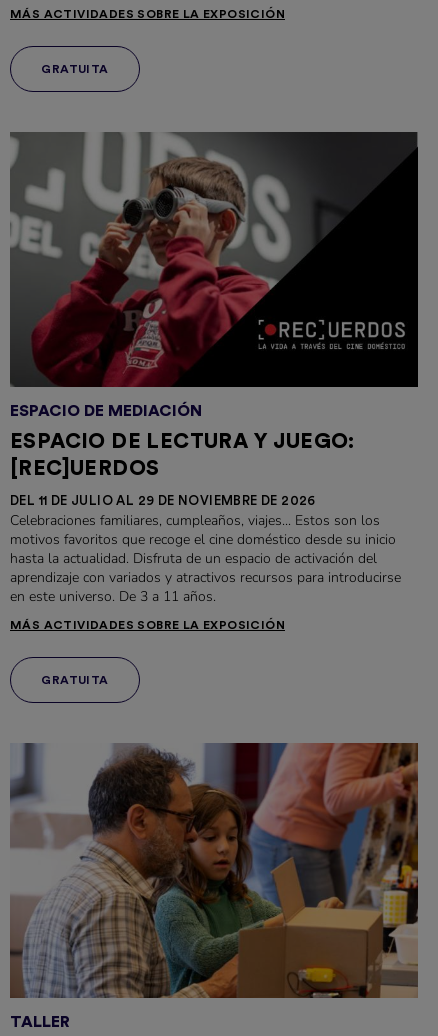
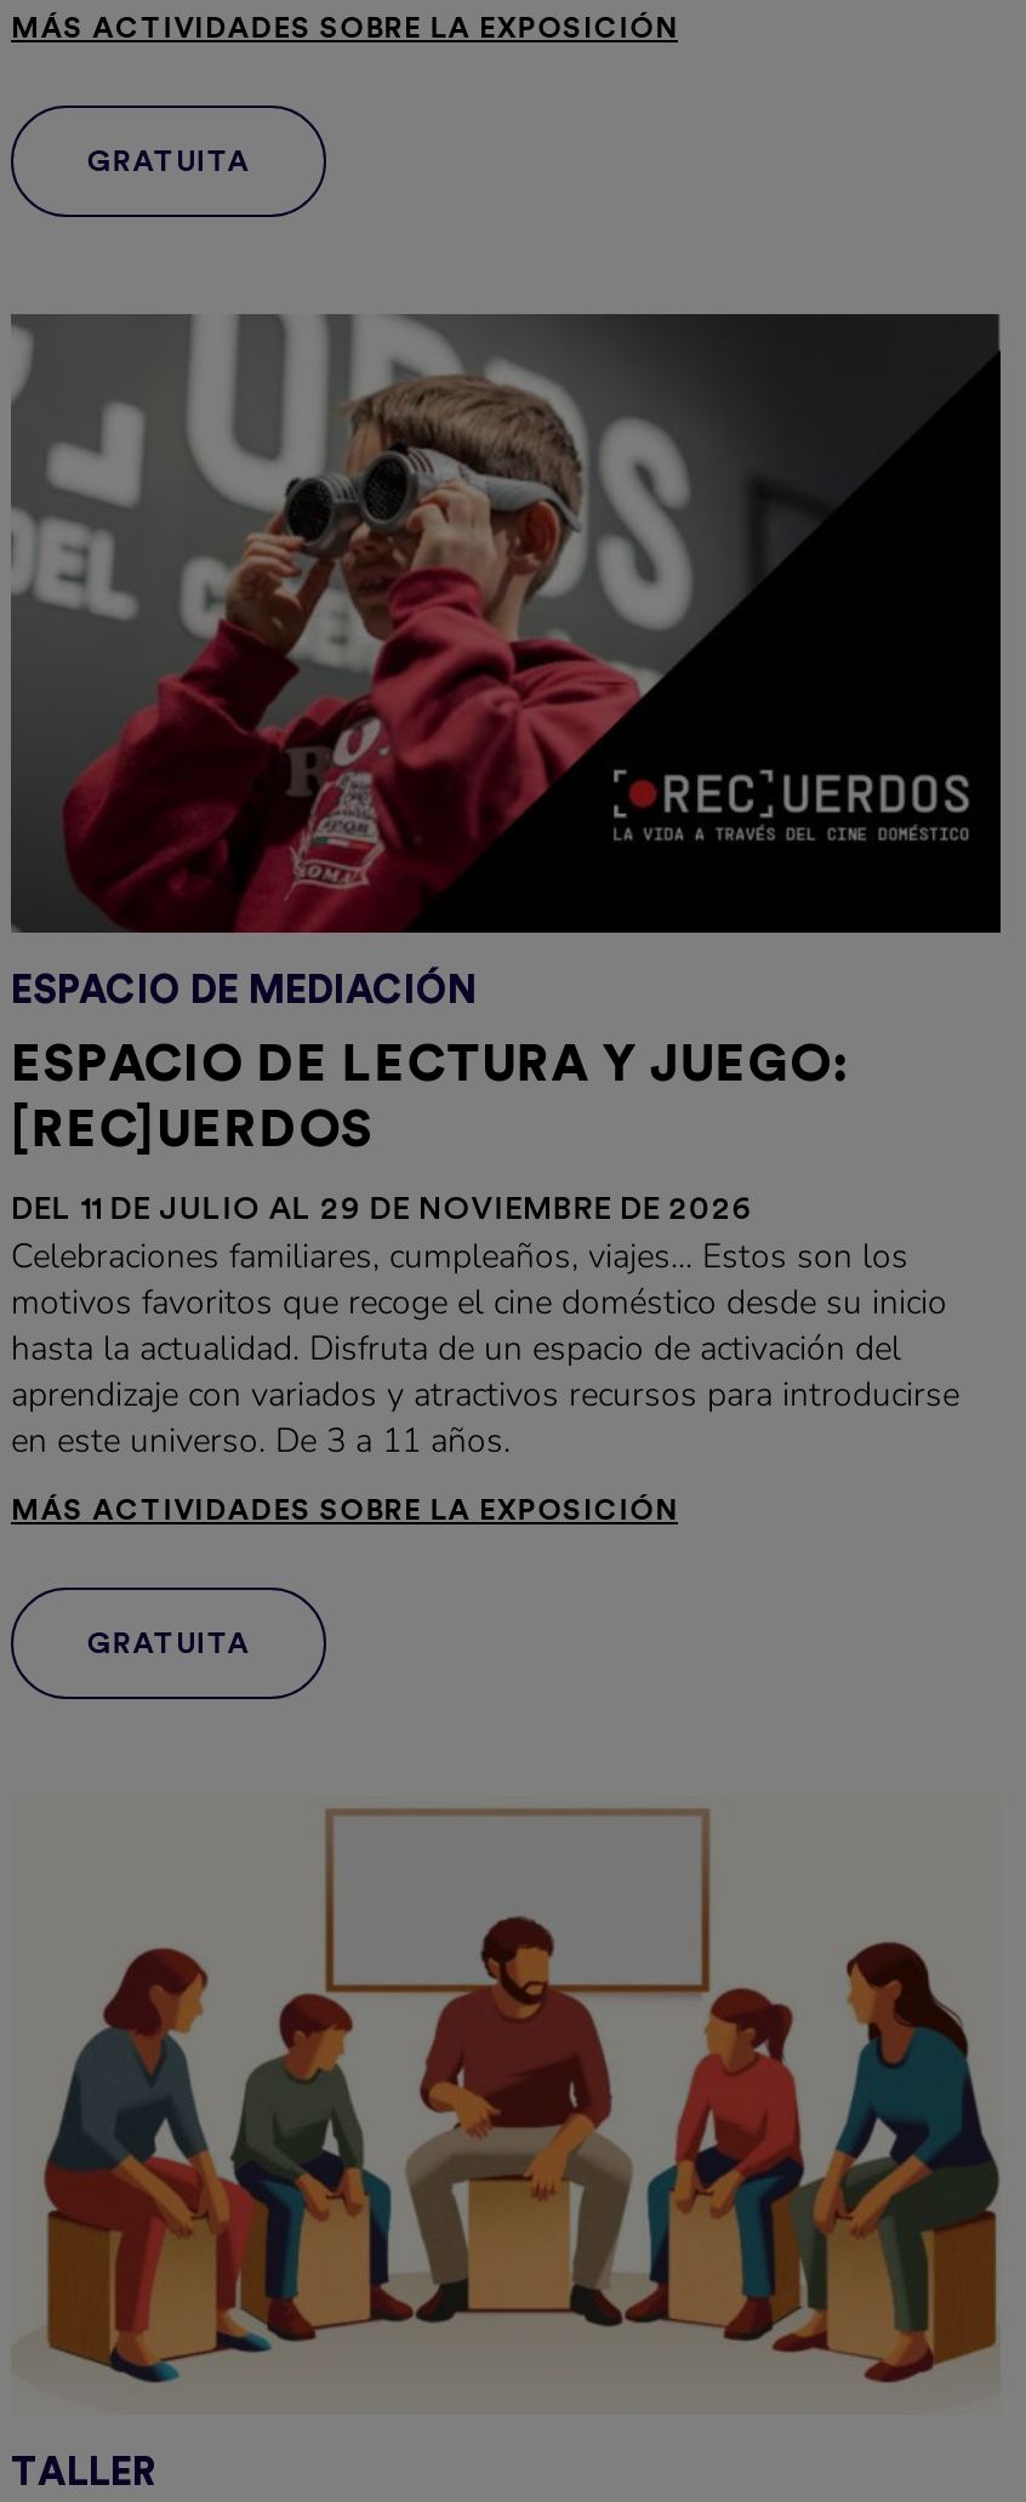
[9,742,419,999] [image] -> [11,1796,1001,2415] [image]

